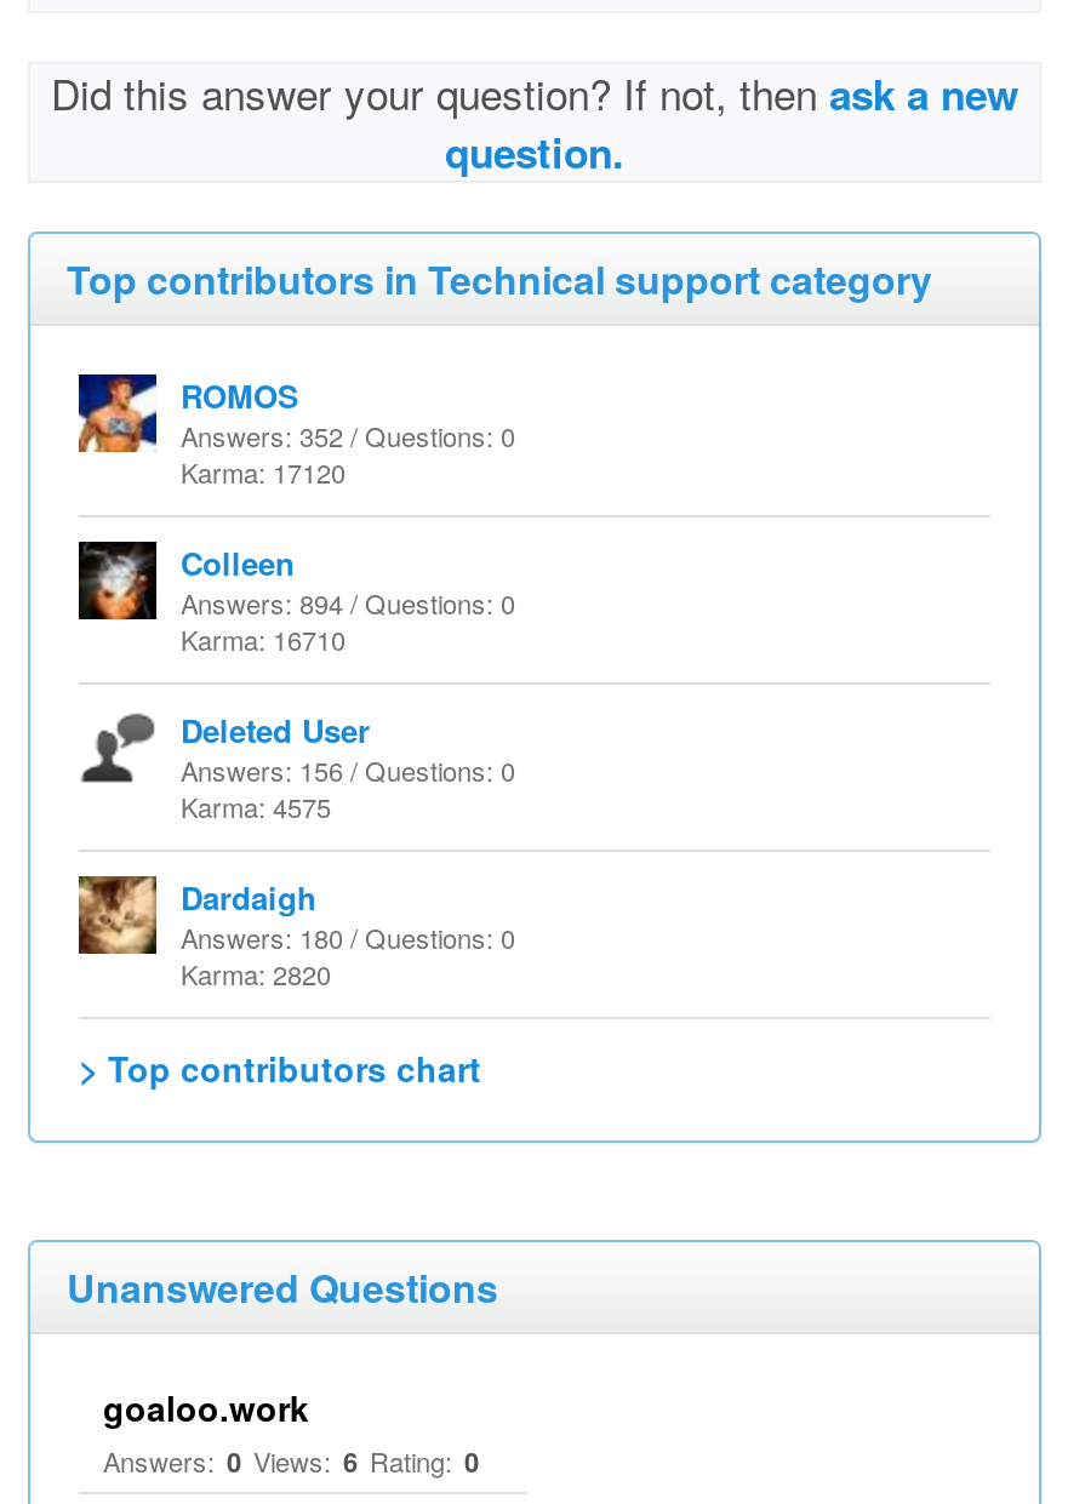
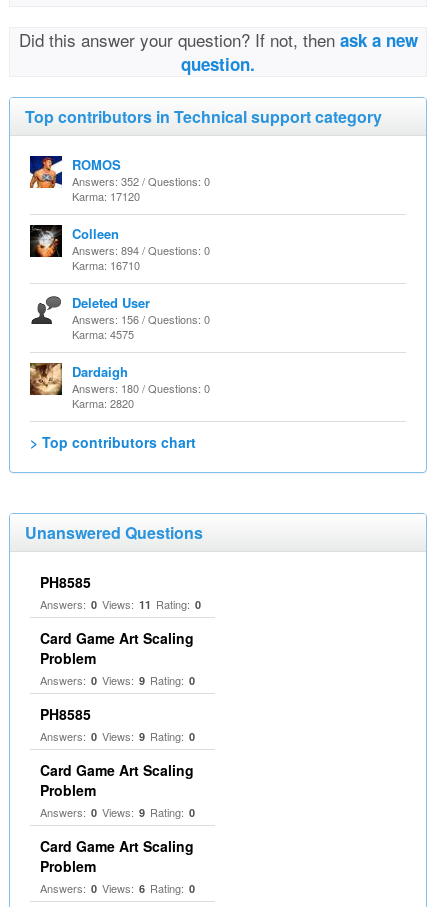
[103,1383,309,1431] goaloo.work -> [40,572,201,876] PH8585 | Answers: 0 Views: 11 Rating: 0 | Card Game Art Scaling | Problem | Answers: 0 Views: 9 Rating: 0 | PH8585 | Answers: 0 Views: 9 Rating: 0 | Card Game Art Scaling | Problem | Answers: 0 Views: 9 Rating: 0 | Card Game Art Scaling | Problem

